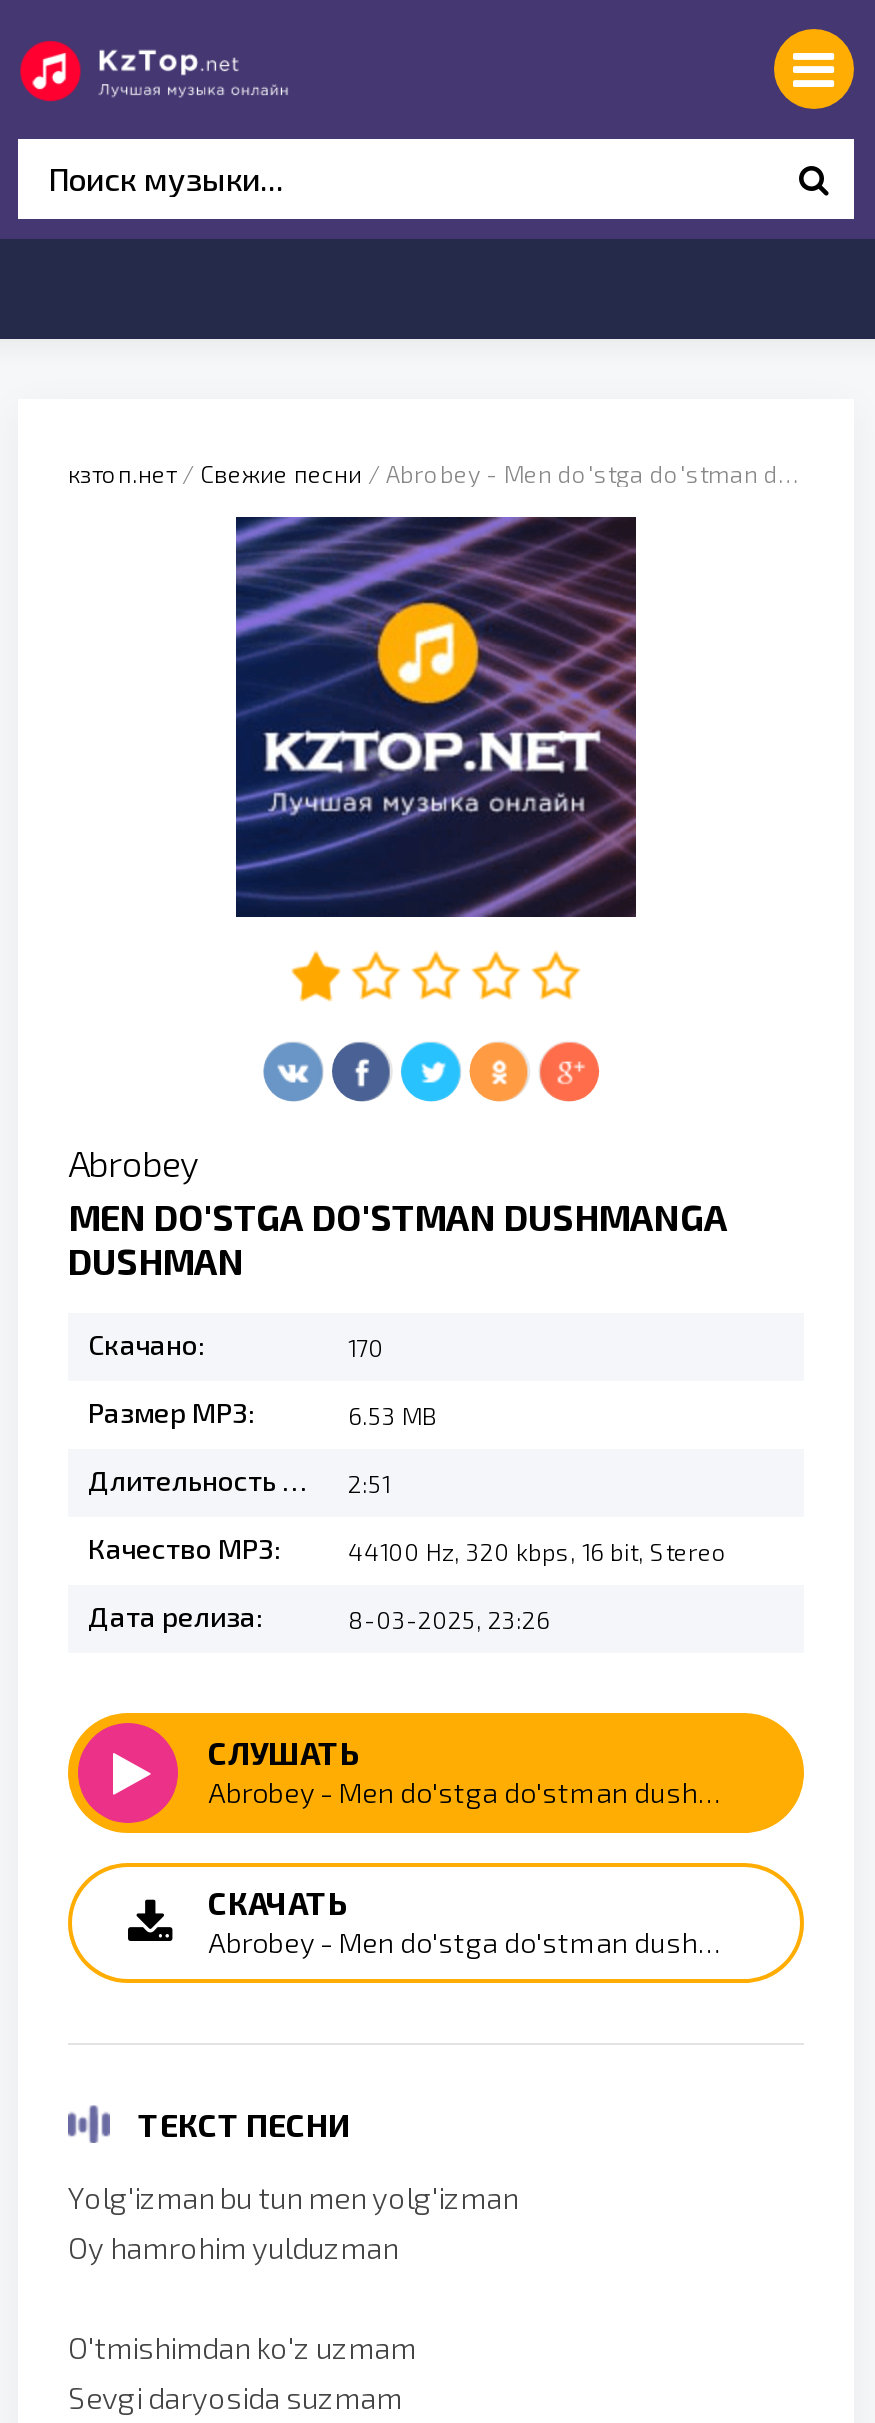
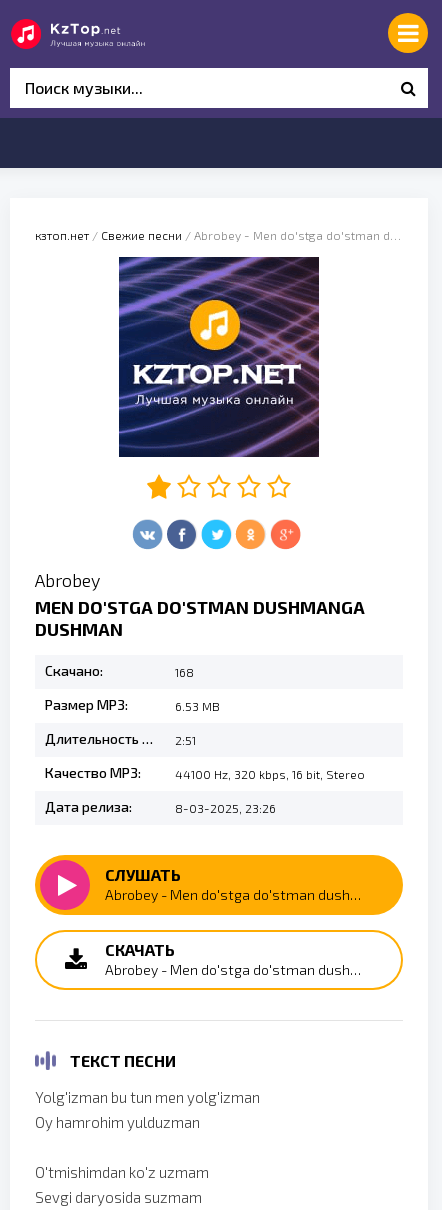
[348,1333,384,1361] 170 -> [175,665,194,679] 168

